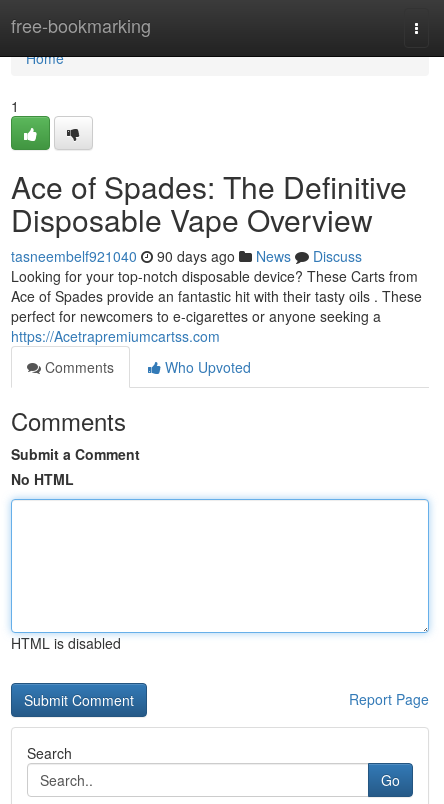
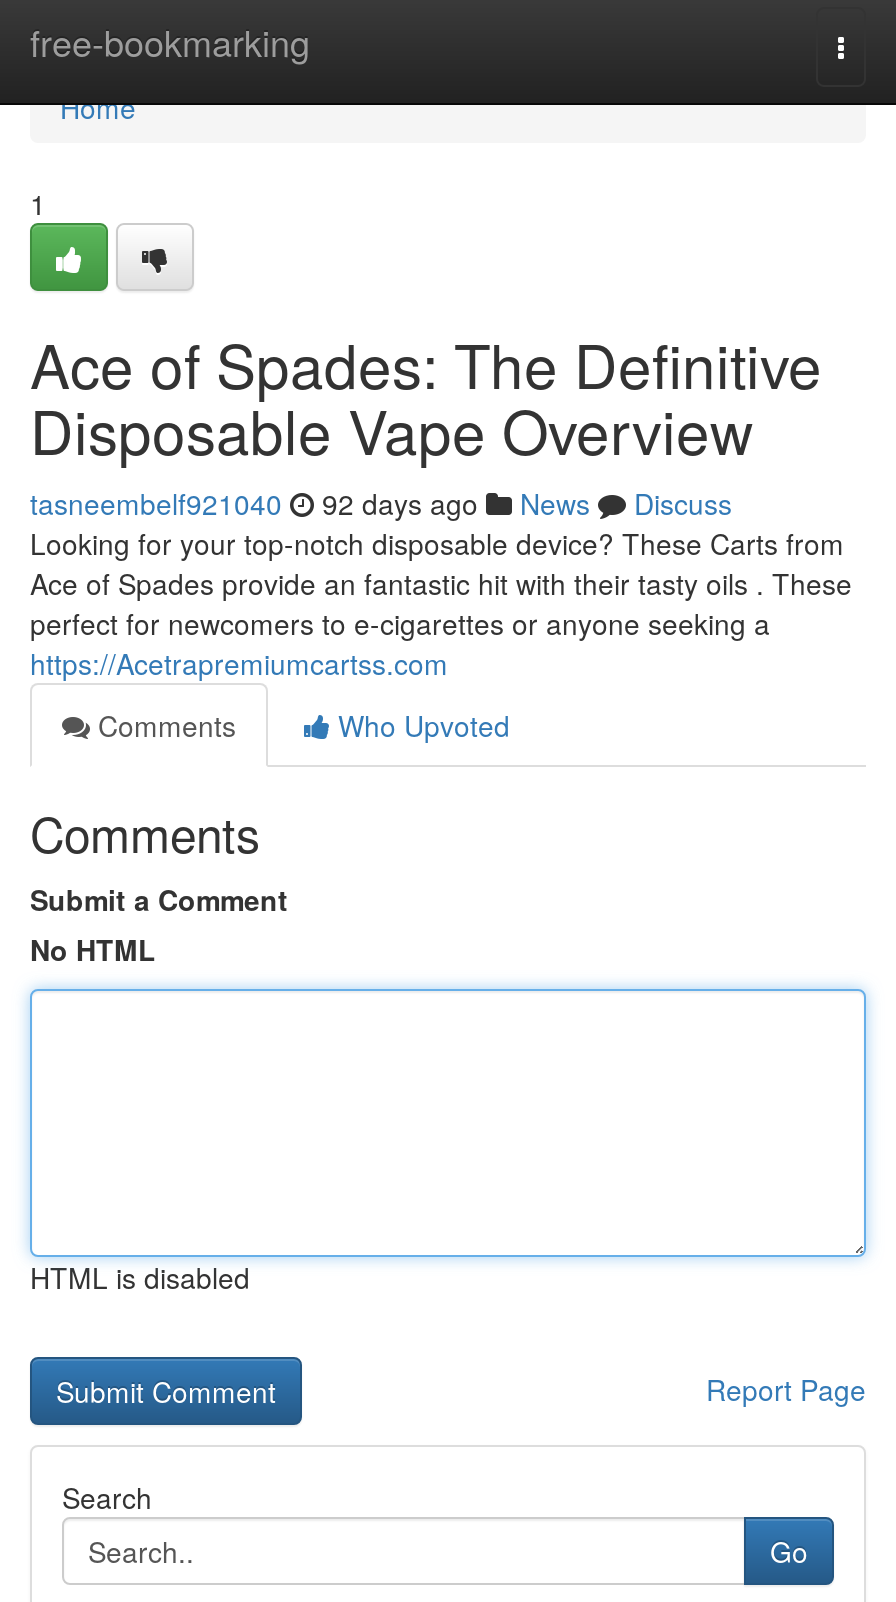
[11,246,362,266] tasneembelf921040 90 days ago News Discuss -> [30,483,732,523] tasneembelf921040 92 days ago News Discuss

